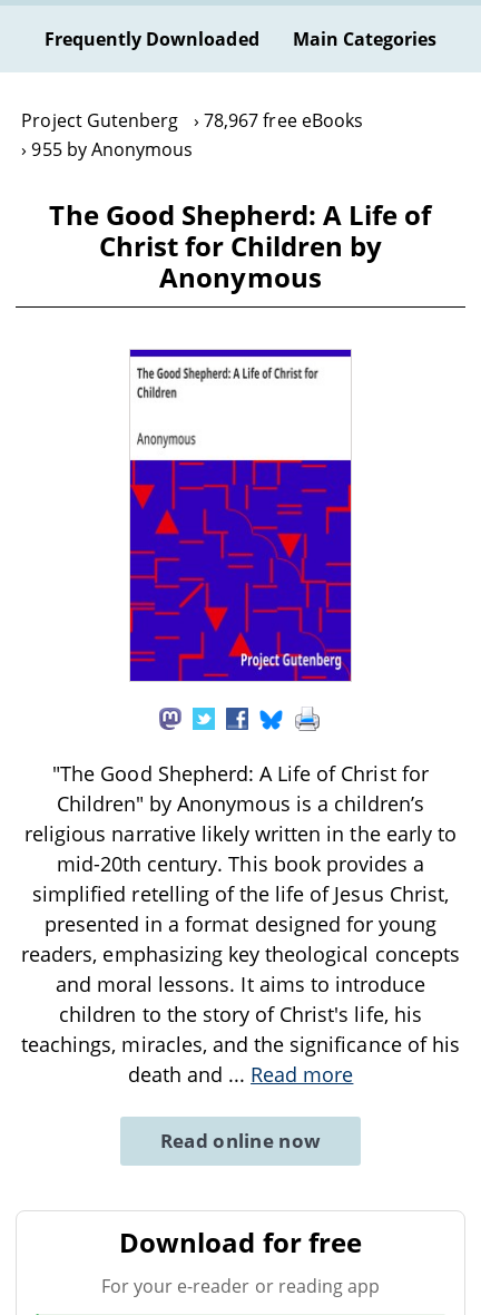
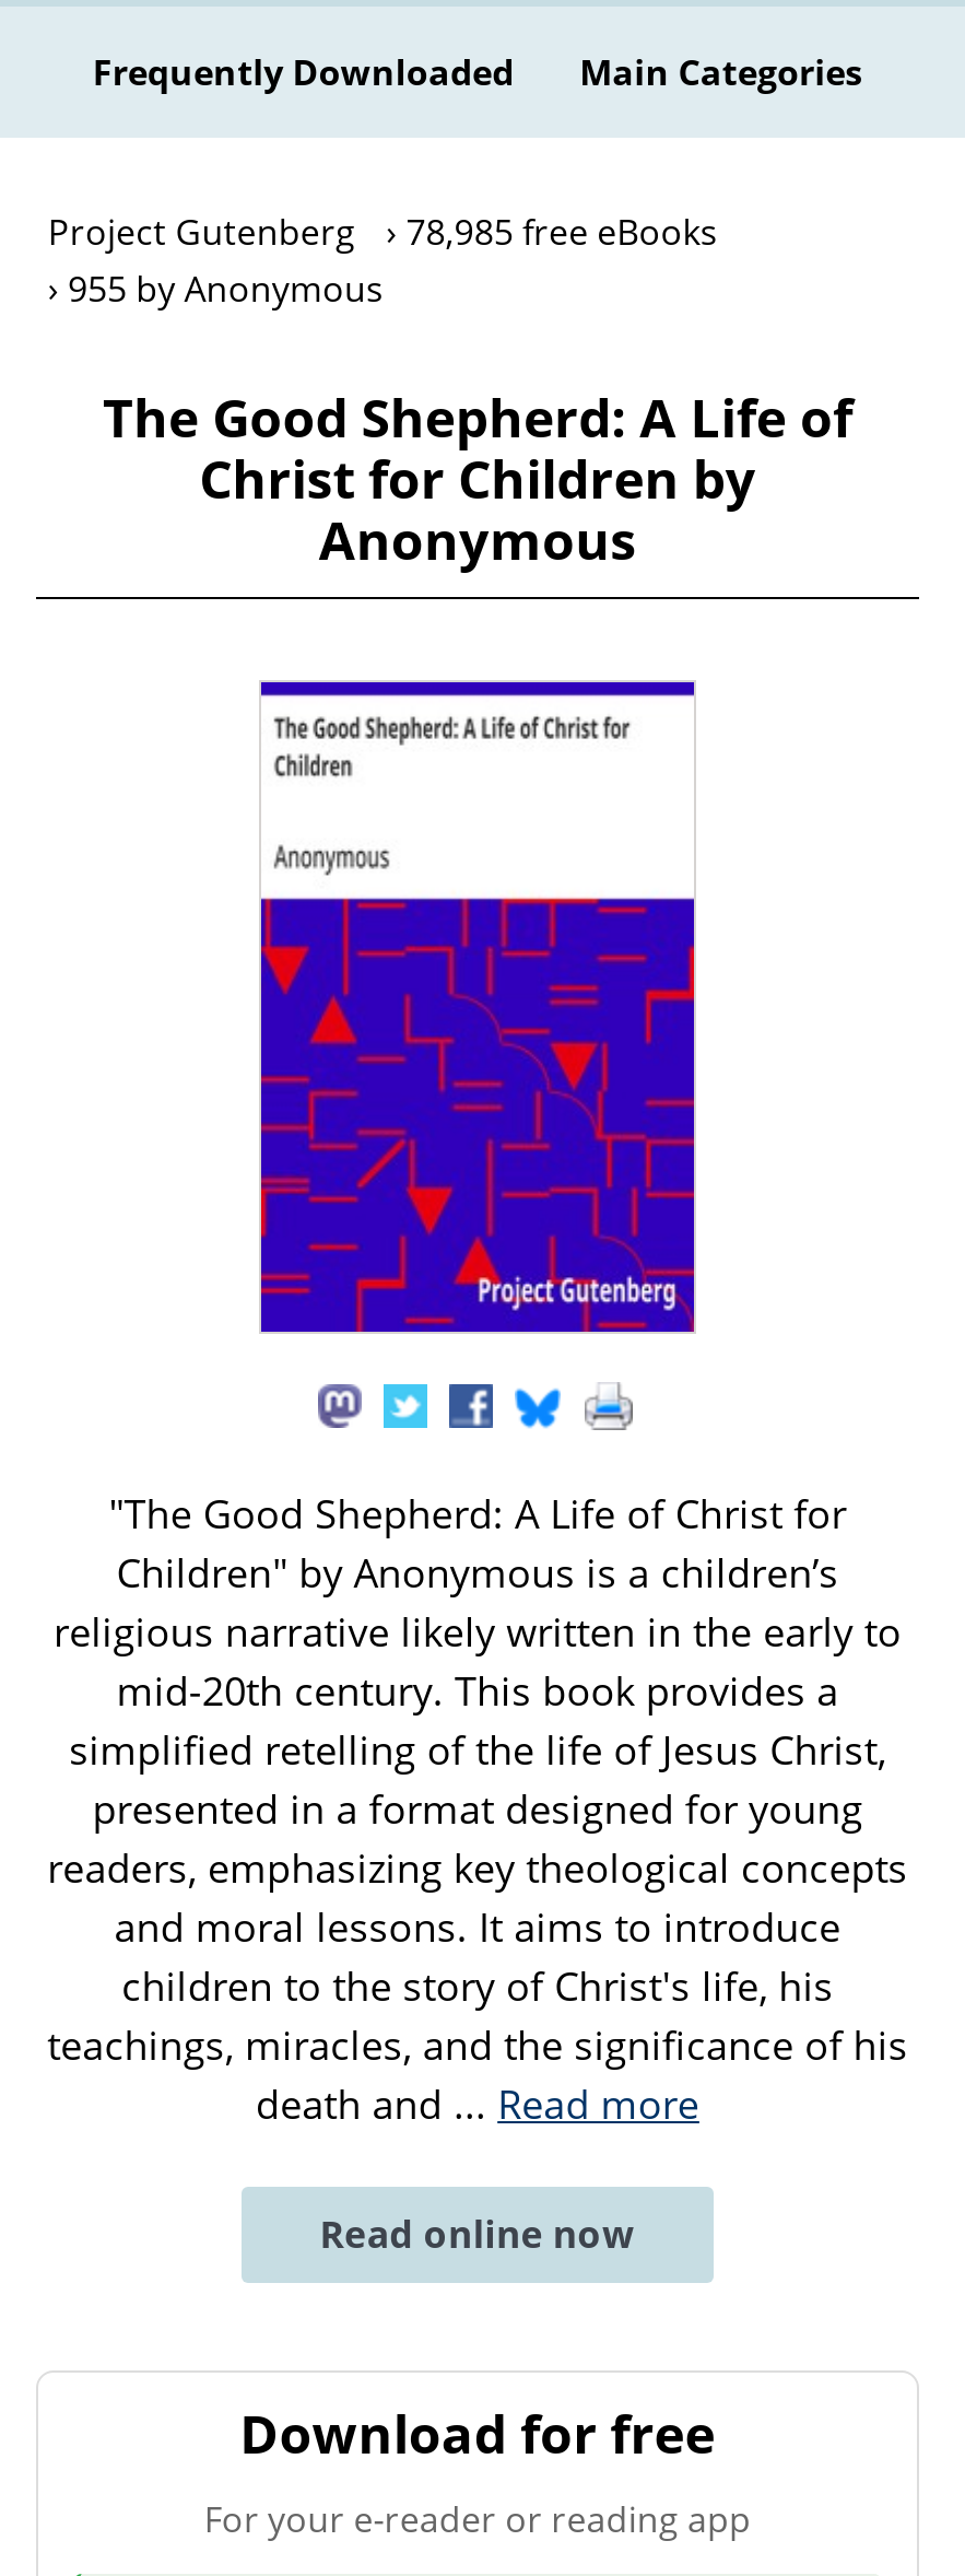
[22,108,363,133] Project Gutenberg 78,967 free eBooks -> [48,208,718,256] Project Gutenberg 78,985 free eBooks

